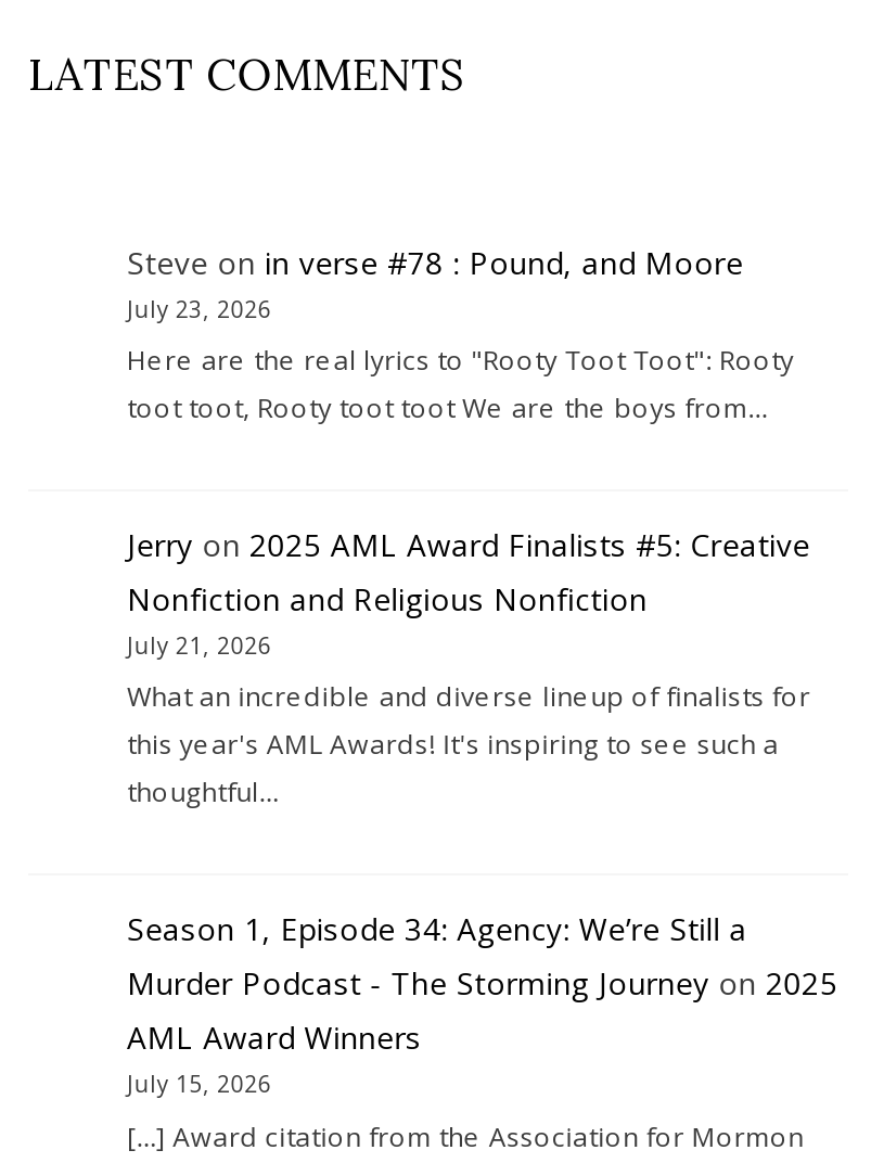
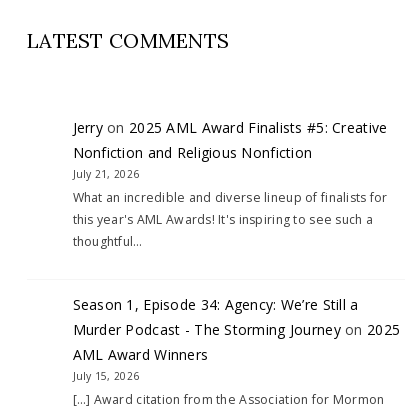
[127,241,794,426] Steve on in verse #78 : Pound, and Moore | July 23, 2026 | Here are the real lyrics to "Rooty Toot Toot": Rooty | toot toot, Rooty toot toot We are the boys from… -> none

